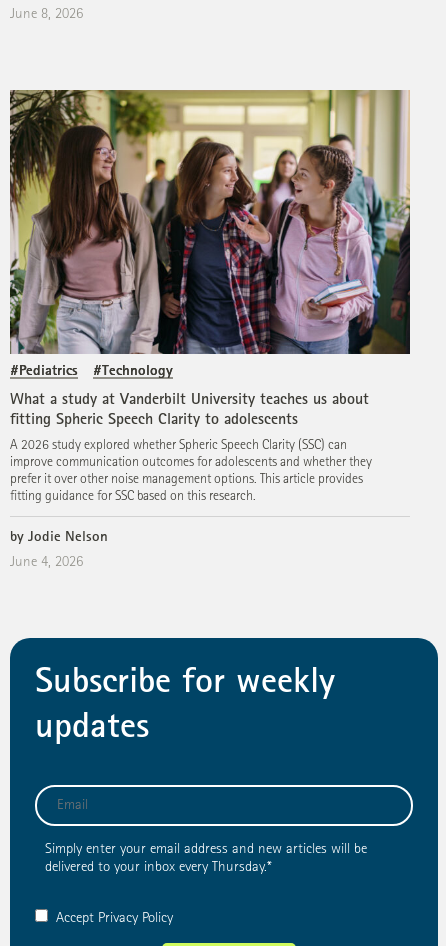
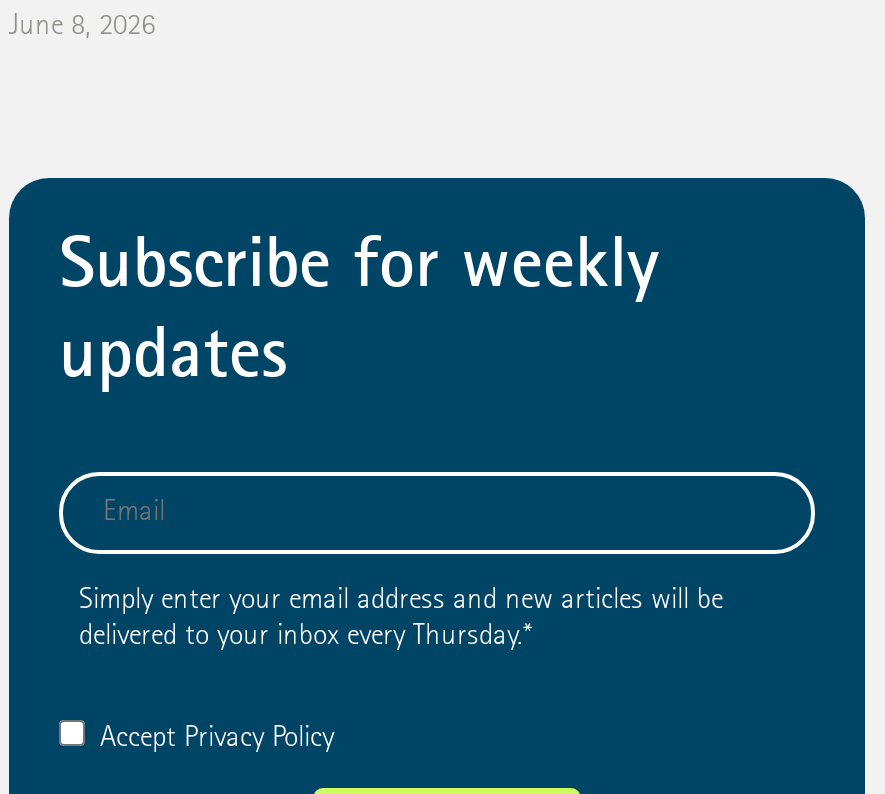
[9,89,411,570] [image] | #Pediatrics | #Technology | What a study at Vanderbilt University teaches us about | fitting Spheric Speech Clarity to adolescents | A 2026 study explored whether Spheric Speech Clarity (SSC) can | improve communication outcomes for adolescents and whether they | prefer it over other noise management options. This article provides | fitting guidance for SSC based on this research. | by Jodie Nelson | June 4, 2026 -> none

